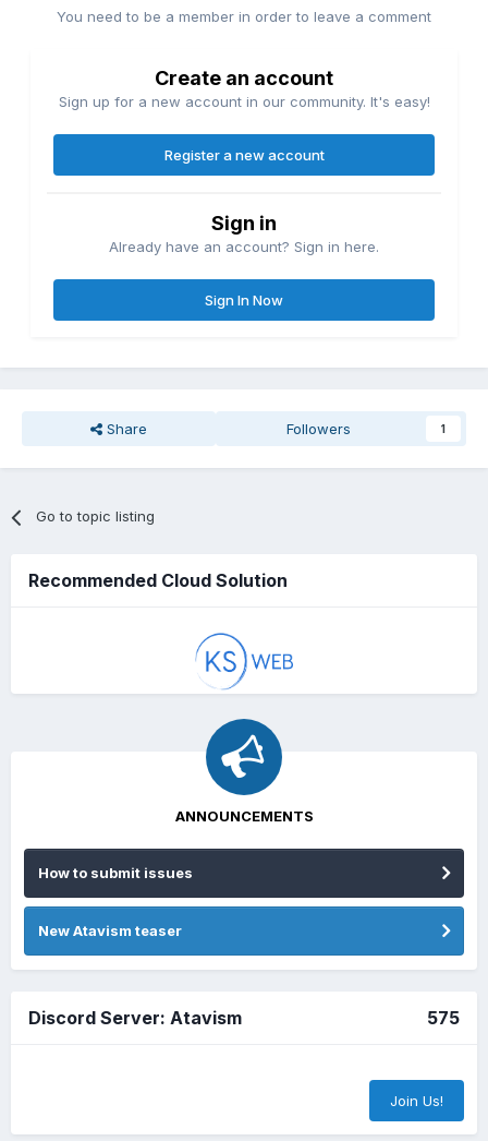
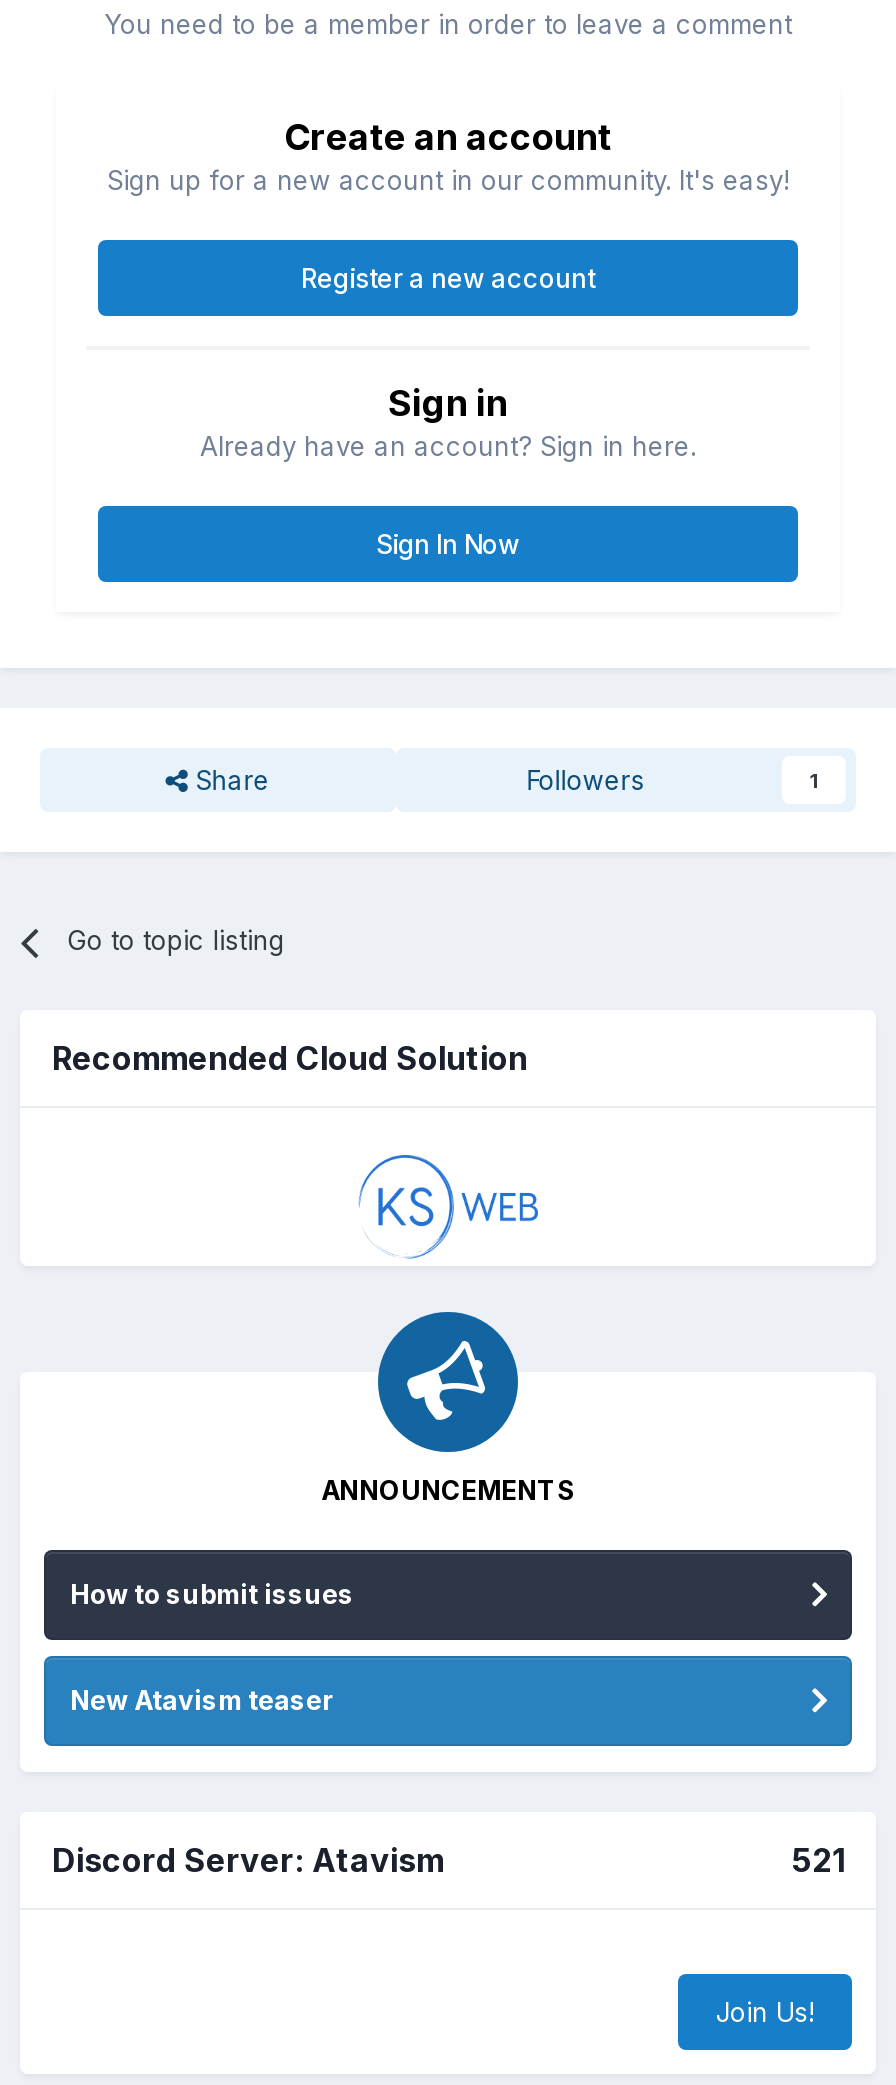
[427,1007,460,1029] 575 -> [792,1841,844,1881] 521

